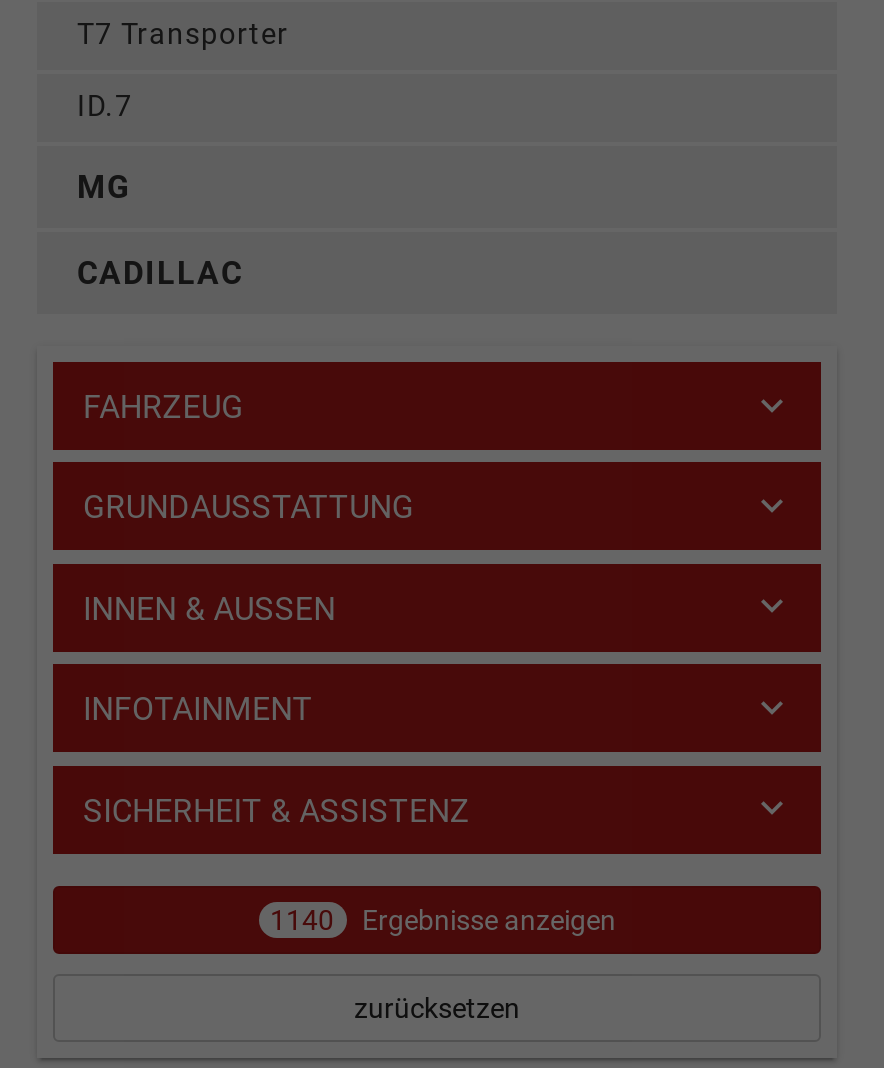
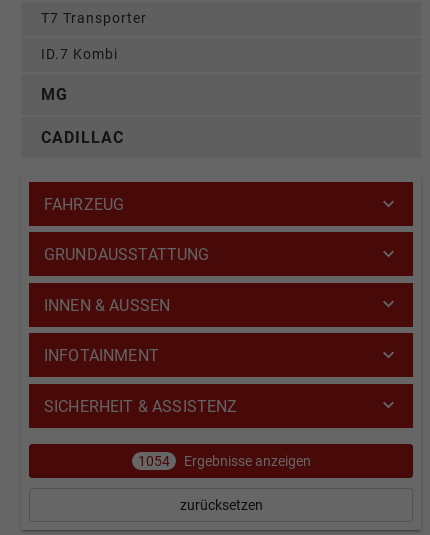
[77,90,133,124] ID.7 -> [41,46,118,63] ID.7 Kombi
[270,904,616,936] 1140 Ergebnisse anzeigen -> [137,453,310,469] 1054 Ergebnisse anzeigen

